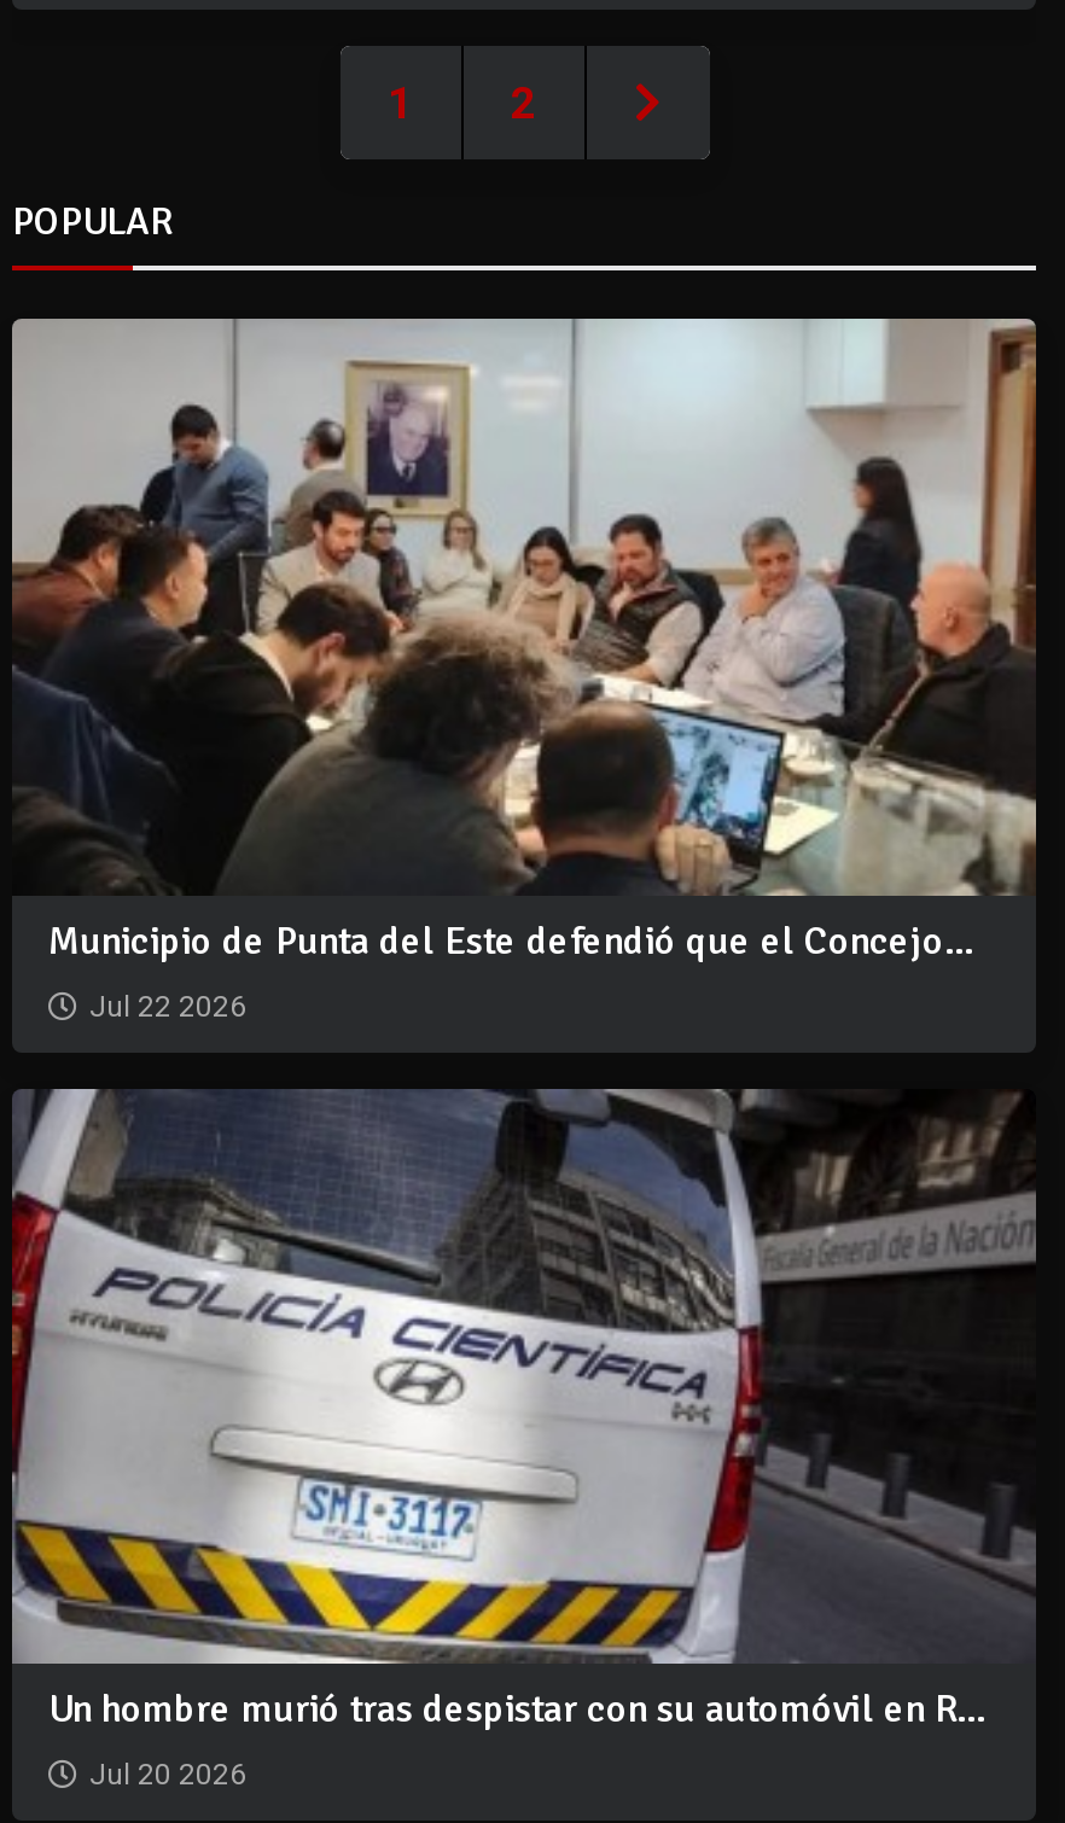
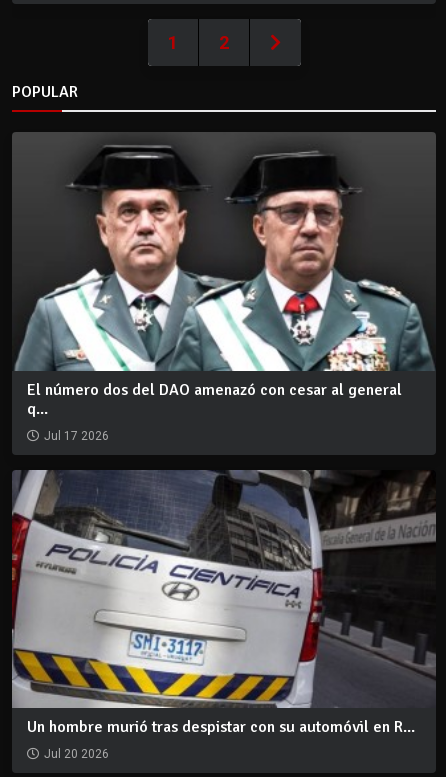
[12,316,1038,965] [image] | Municipio de Punta del Este defendió que el Concejo... -> [13,133,435,418] [image] | El número dos del DAO amenazó con cesar al general | q...
[89,989,246,1023] Jul 22 2026 -> [44,428,109,442] Jul 17 2026

